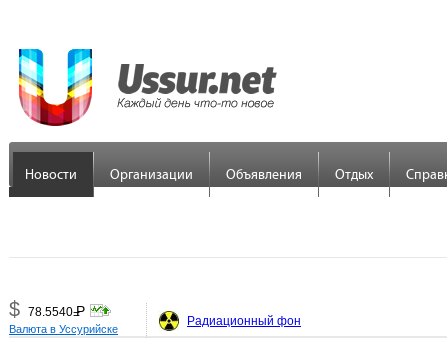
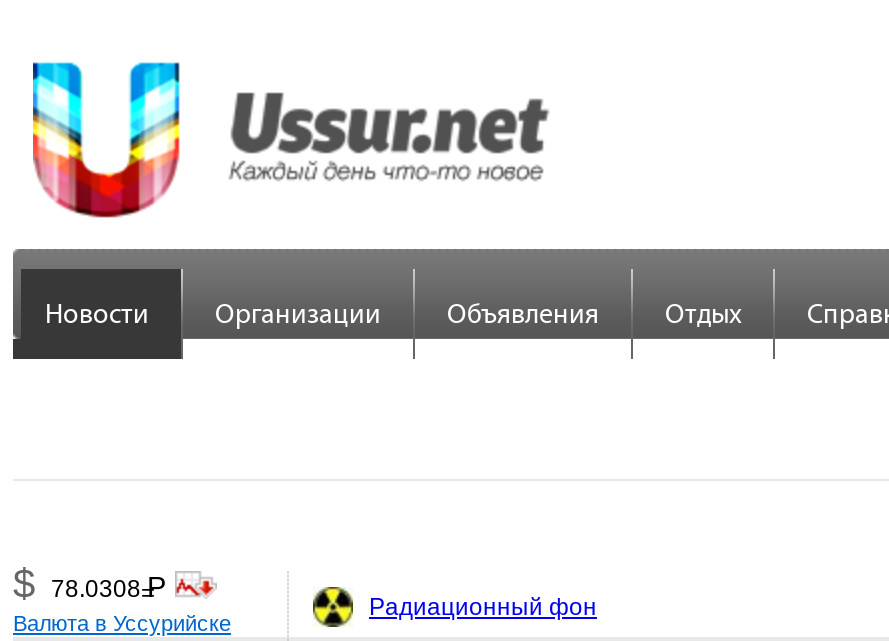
[9,298,85,321] $ 78.5540= Р -> [13,561,165,607] $ 78.0308= Р

